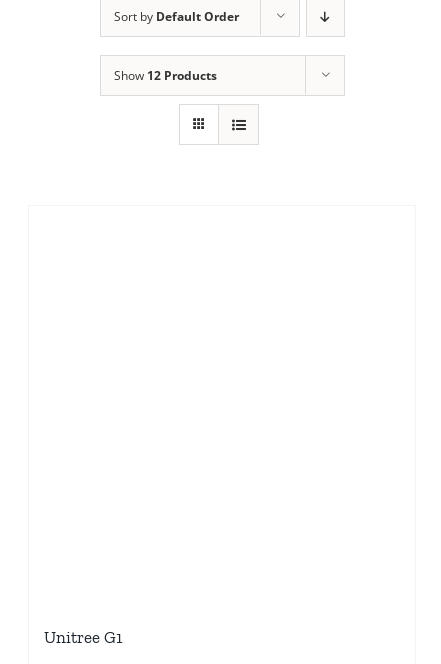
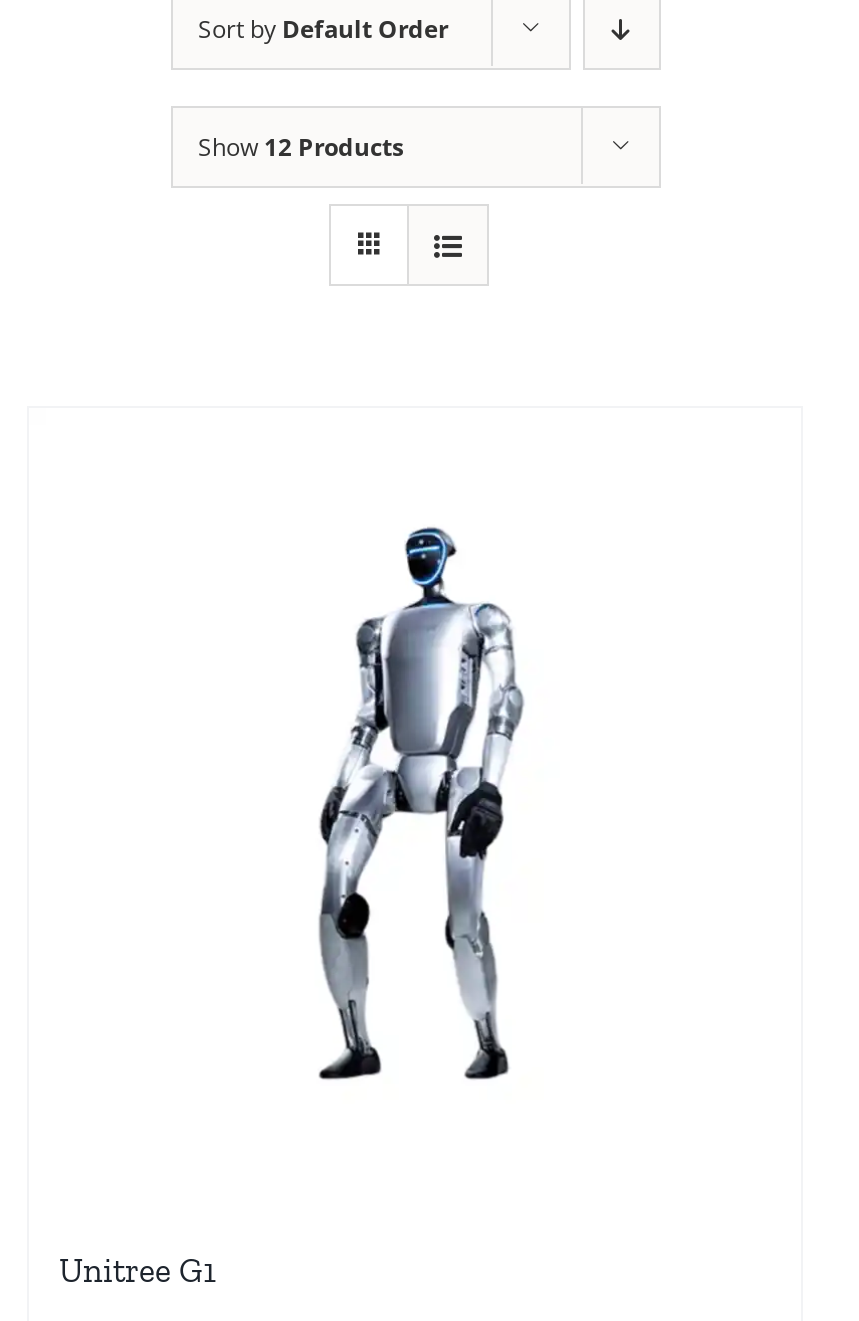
none -> [317,525,525,1081] [image]

